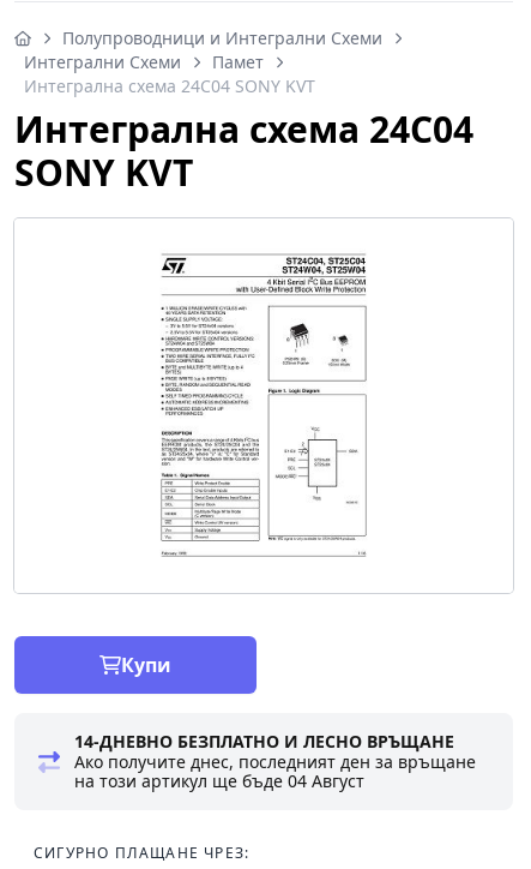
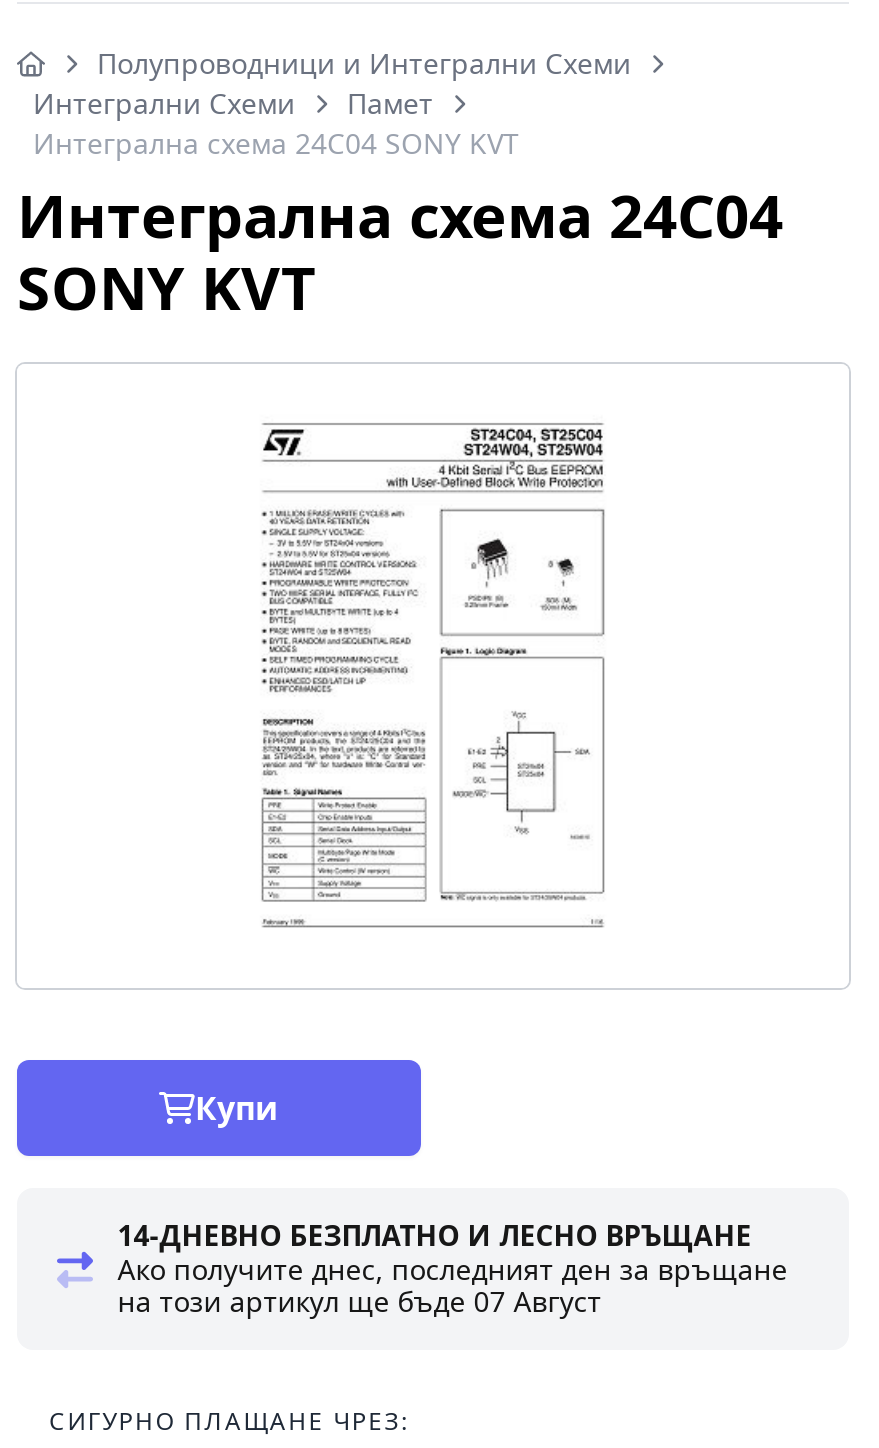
[75,769,365,792] на този артикул ще бъде 04 Август -> [117,1282,601,1320] на този артикул ще бъде 07 Август

